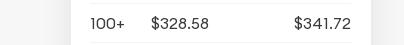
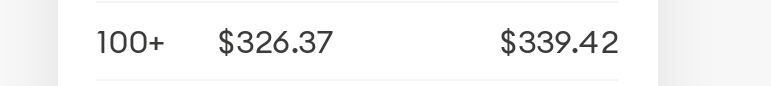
[90,13,209,33] 100+ $328.58 -> [96,21,334,61] 100+ $326.37
[294,13,351,33] $341.72 -> [500,21,618,61] $339.42

